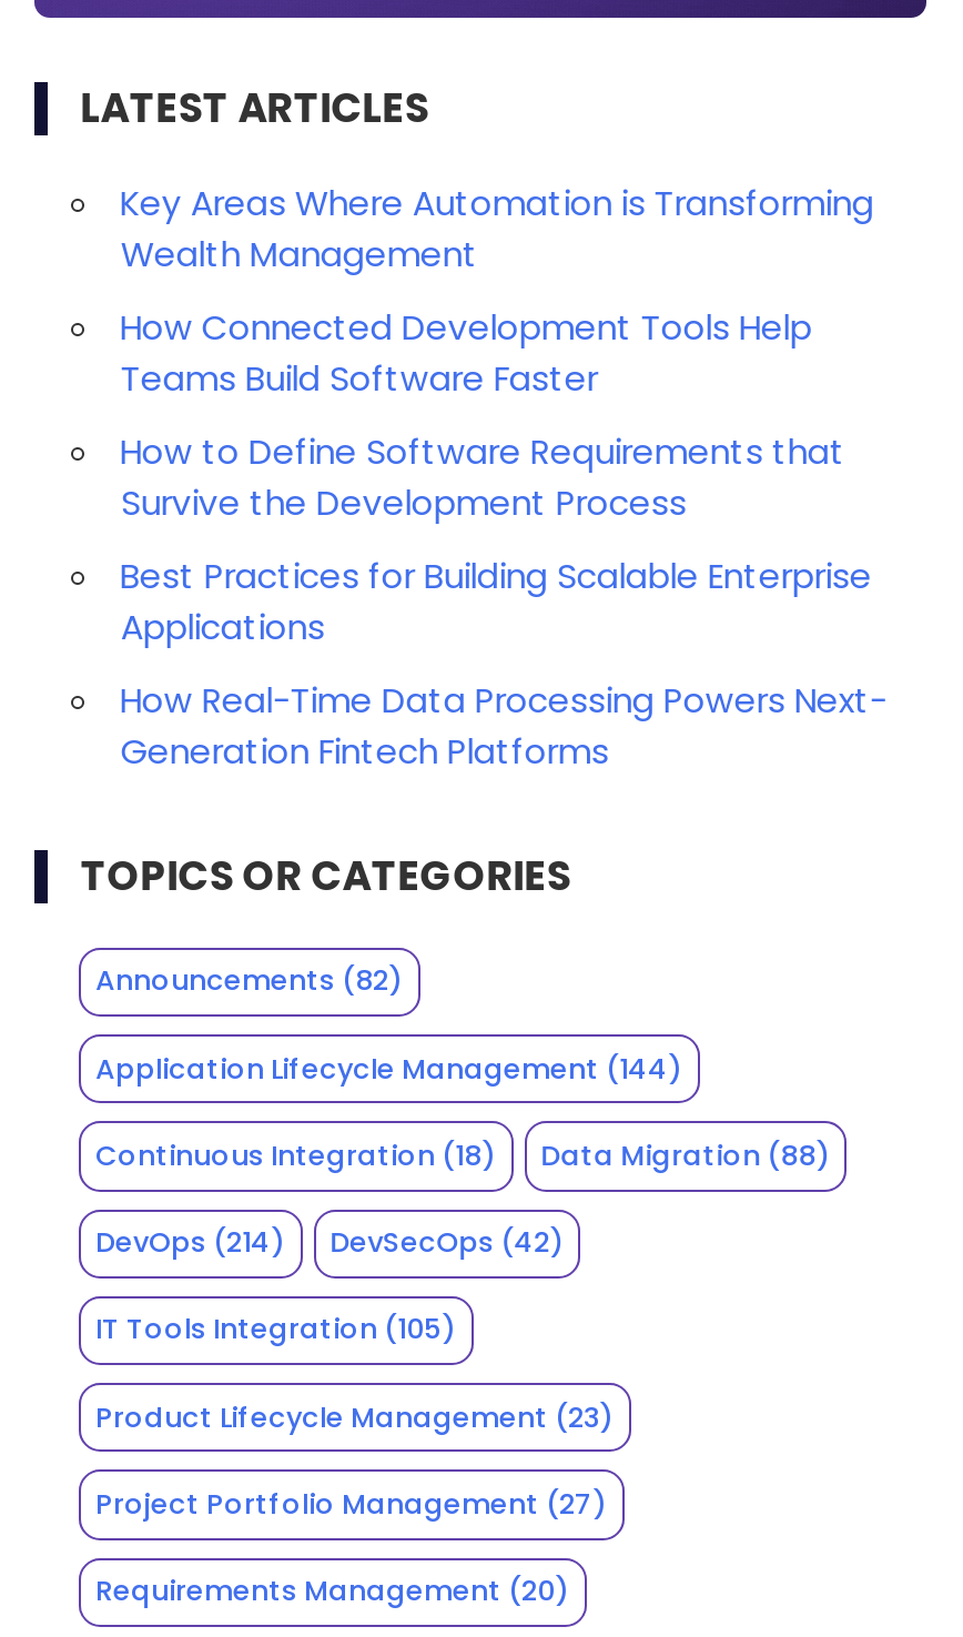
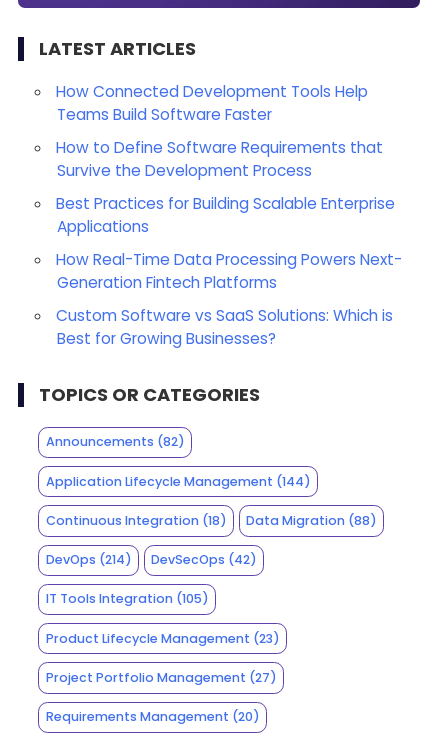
[119,180,874,278] Key Areas Where Automation is Transforming | Wealth Management -> none
moved [119,304,887,775] -> [56,81,402,293]: How Connected Development Tools Help | Teams Build Software Faster | How to Define Software Requirements that | Survive the Development Process | Best Practices for Building Scalable Enterprise | Applications | How Real-Time Data Processing Powers Next- | Generation Fintech Platforms
none -> [56,305,393,349] Custom Software vs SaaS Solutions: Which is | Best for Growing Businesses?

